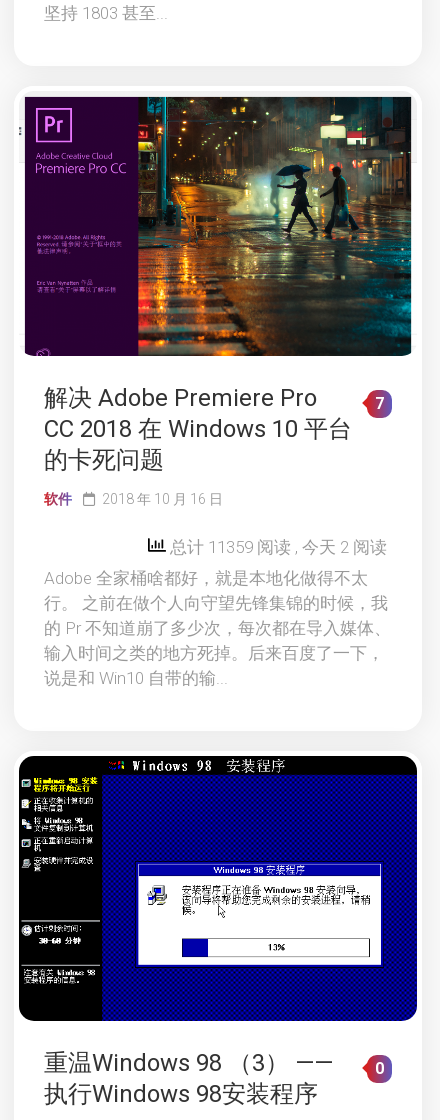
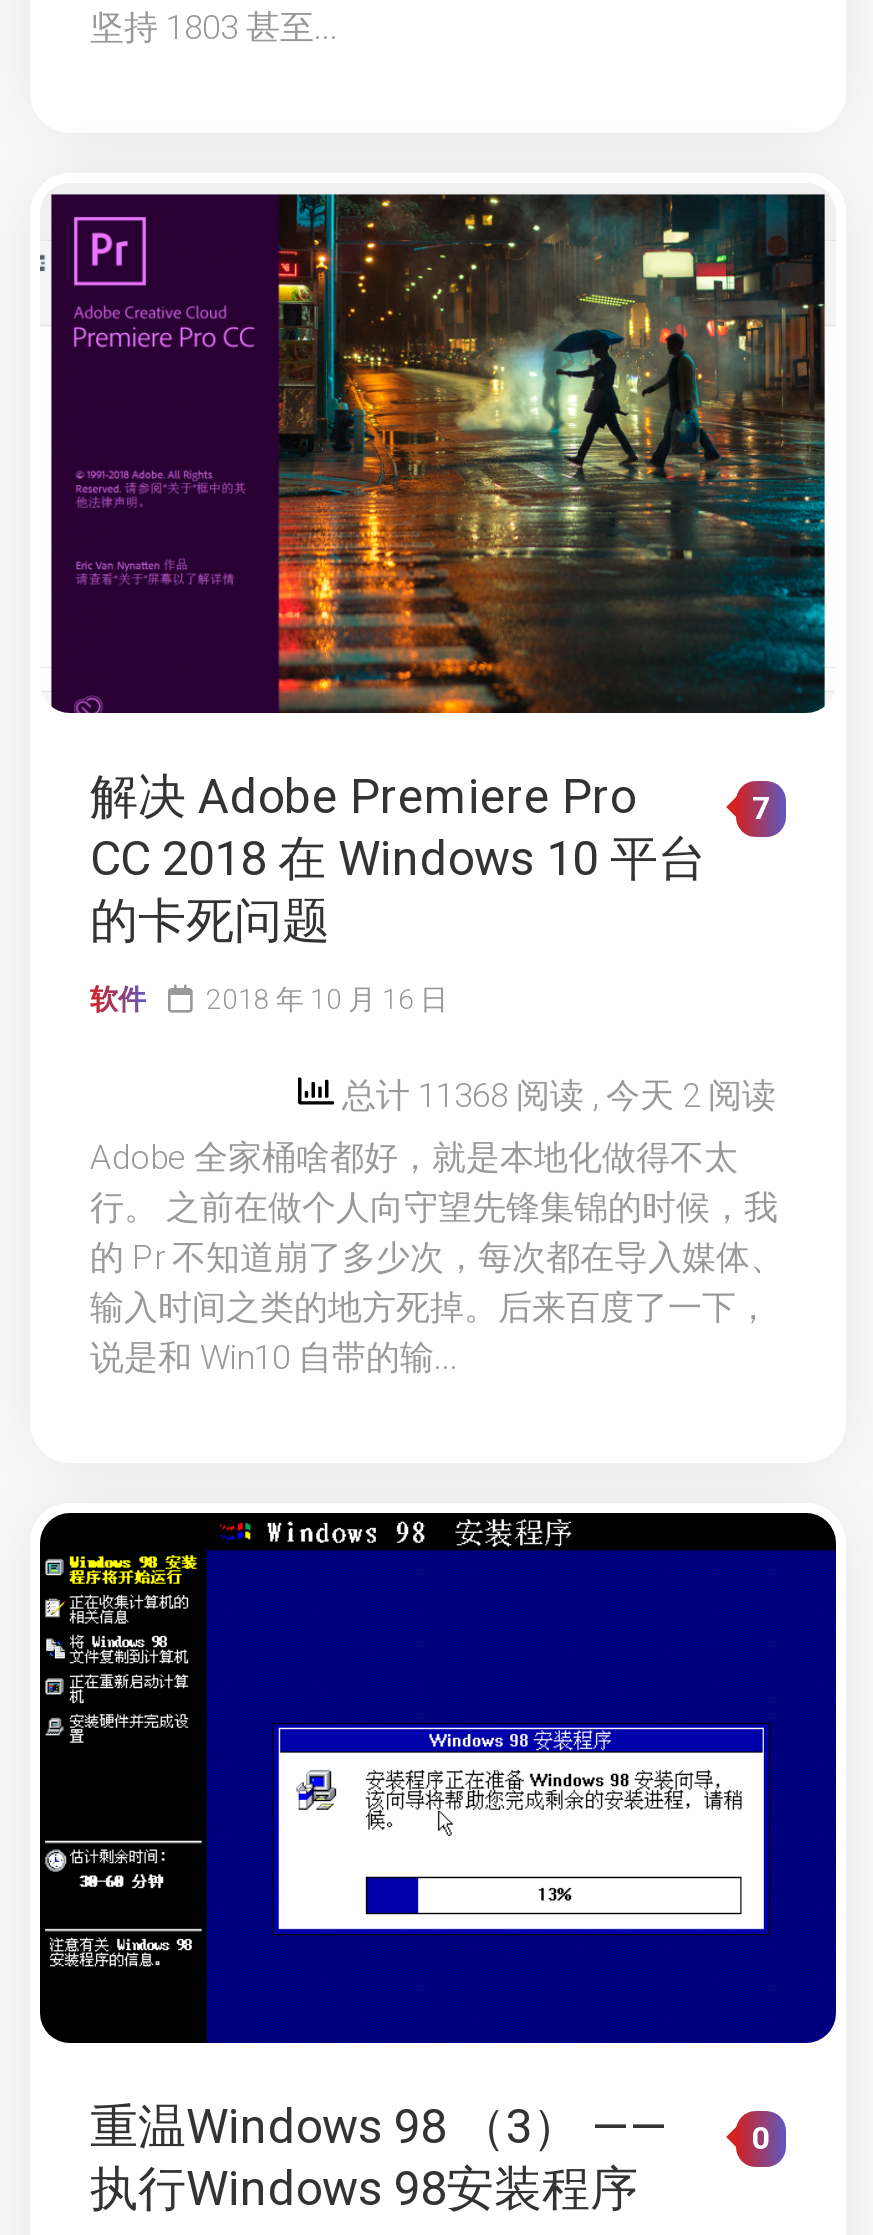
[166,537,387,557] 总计 11359 阅读, 今天 2 阅读 -> [334,1075,776,1115] 总计 11368 阅读, 今天 2 阅读

